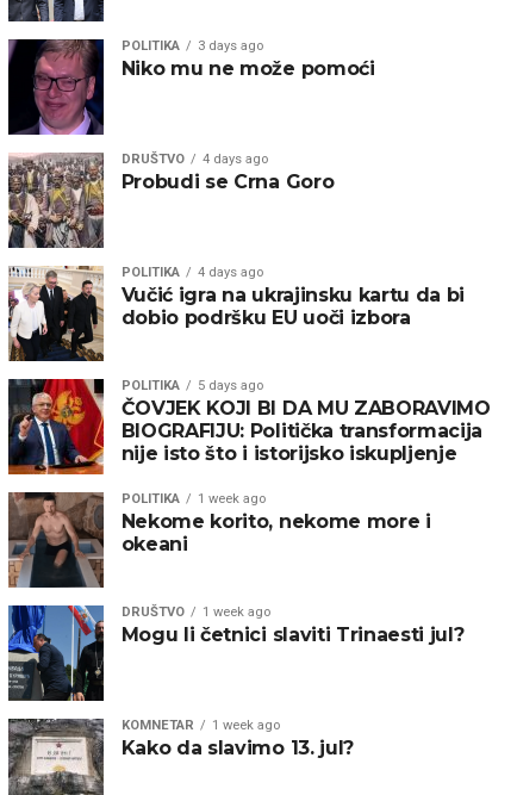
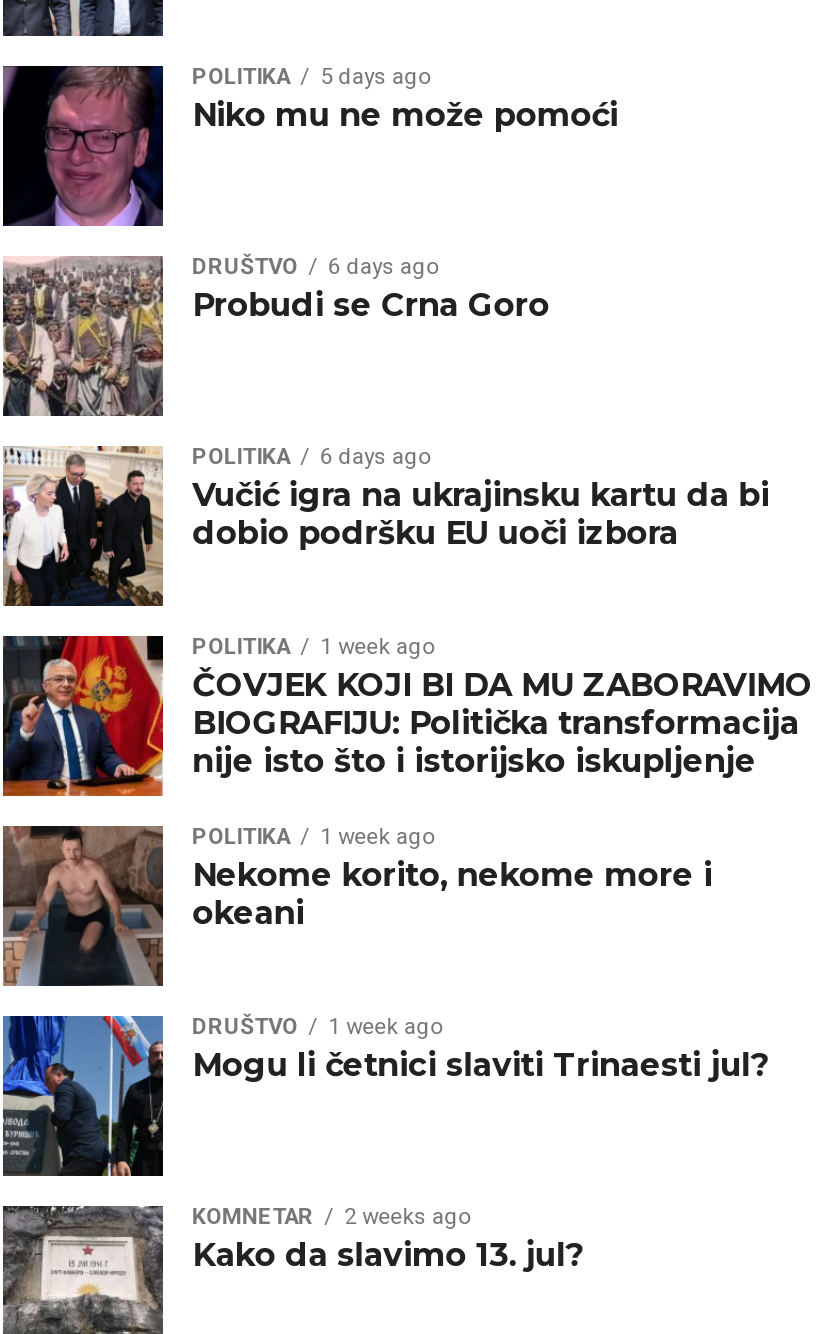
[121,38,263,53] POLITIKA 3 days ago -> [192,64,430,90] POLITIKA 5 days ago
[121,151,268,167] DRUŠTVO 4 days ago -> [192,254,438,280] DRUŠTVO 6 days ago
[121,264,263,280] POLITIKA 4 days ago -> [192,444,430,470] POLITIKA 6 days ago
[121,378,263,393] POLITIKA 5 days ago -> [192,634,434,660] POLITIKA 1 week ago
[121,717,280,733] KOMNETAR 1 week ago -> [192,1204,470,1230] KOMNETAR 2 weeks ago

